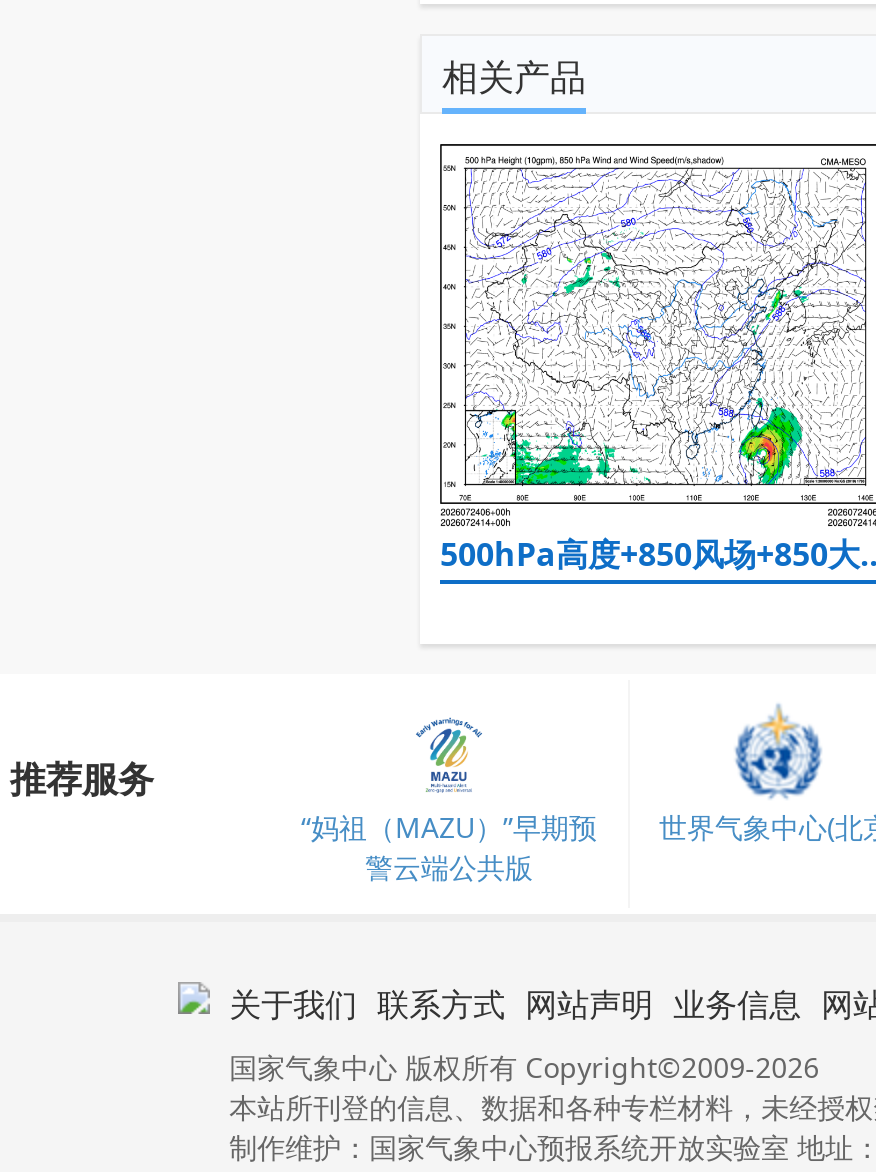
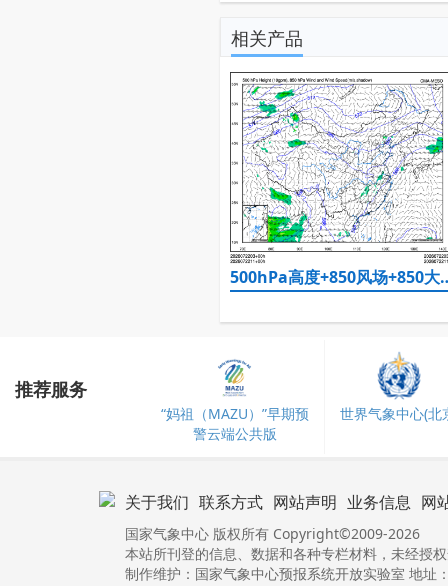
[466,160,868,486] [image] -> [242,79,444,243] [image]

